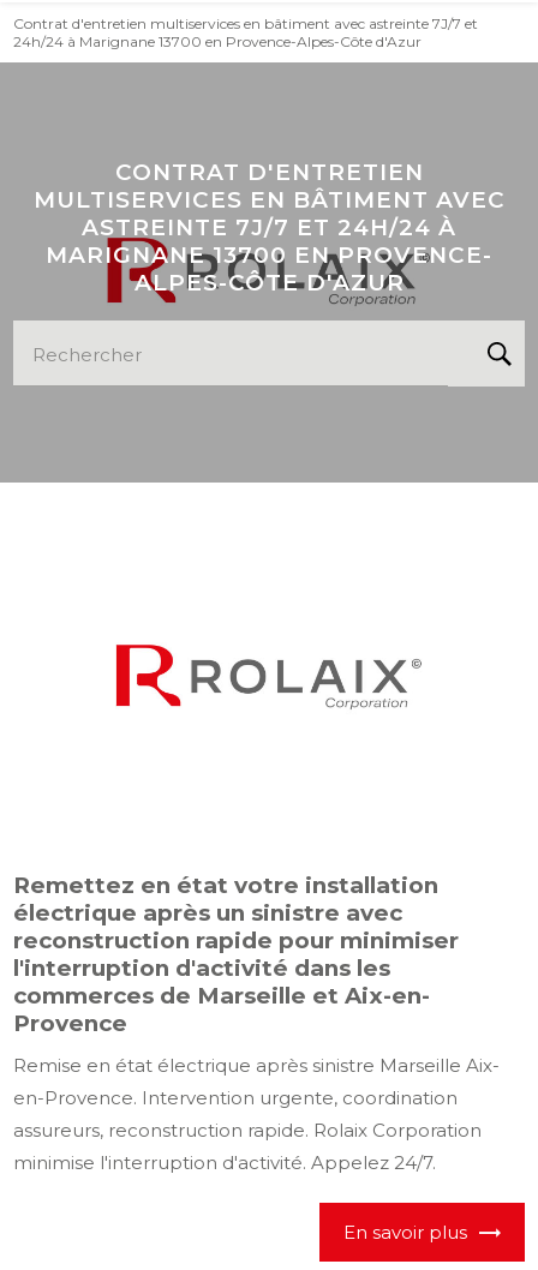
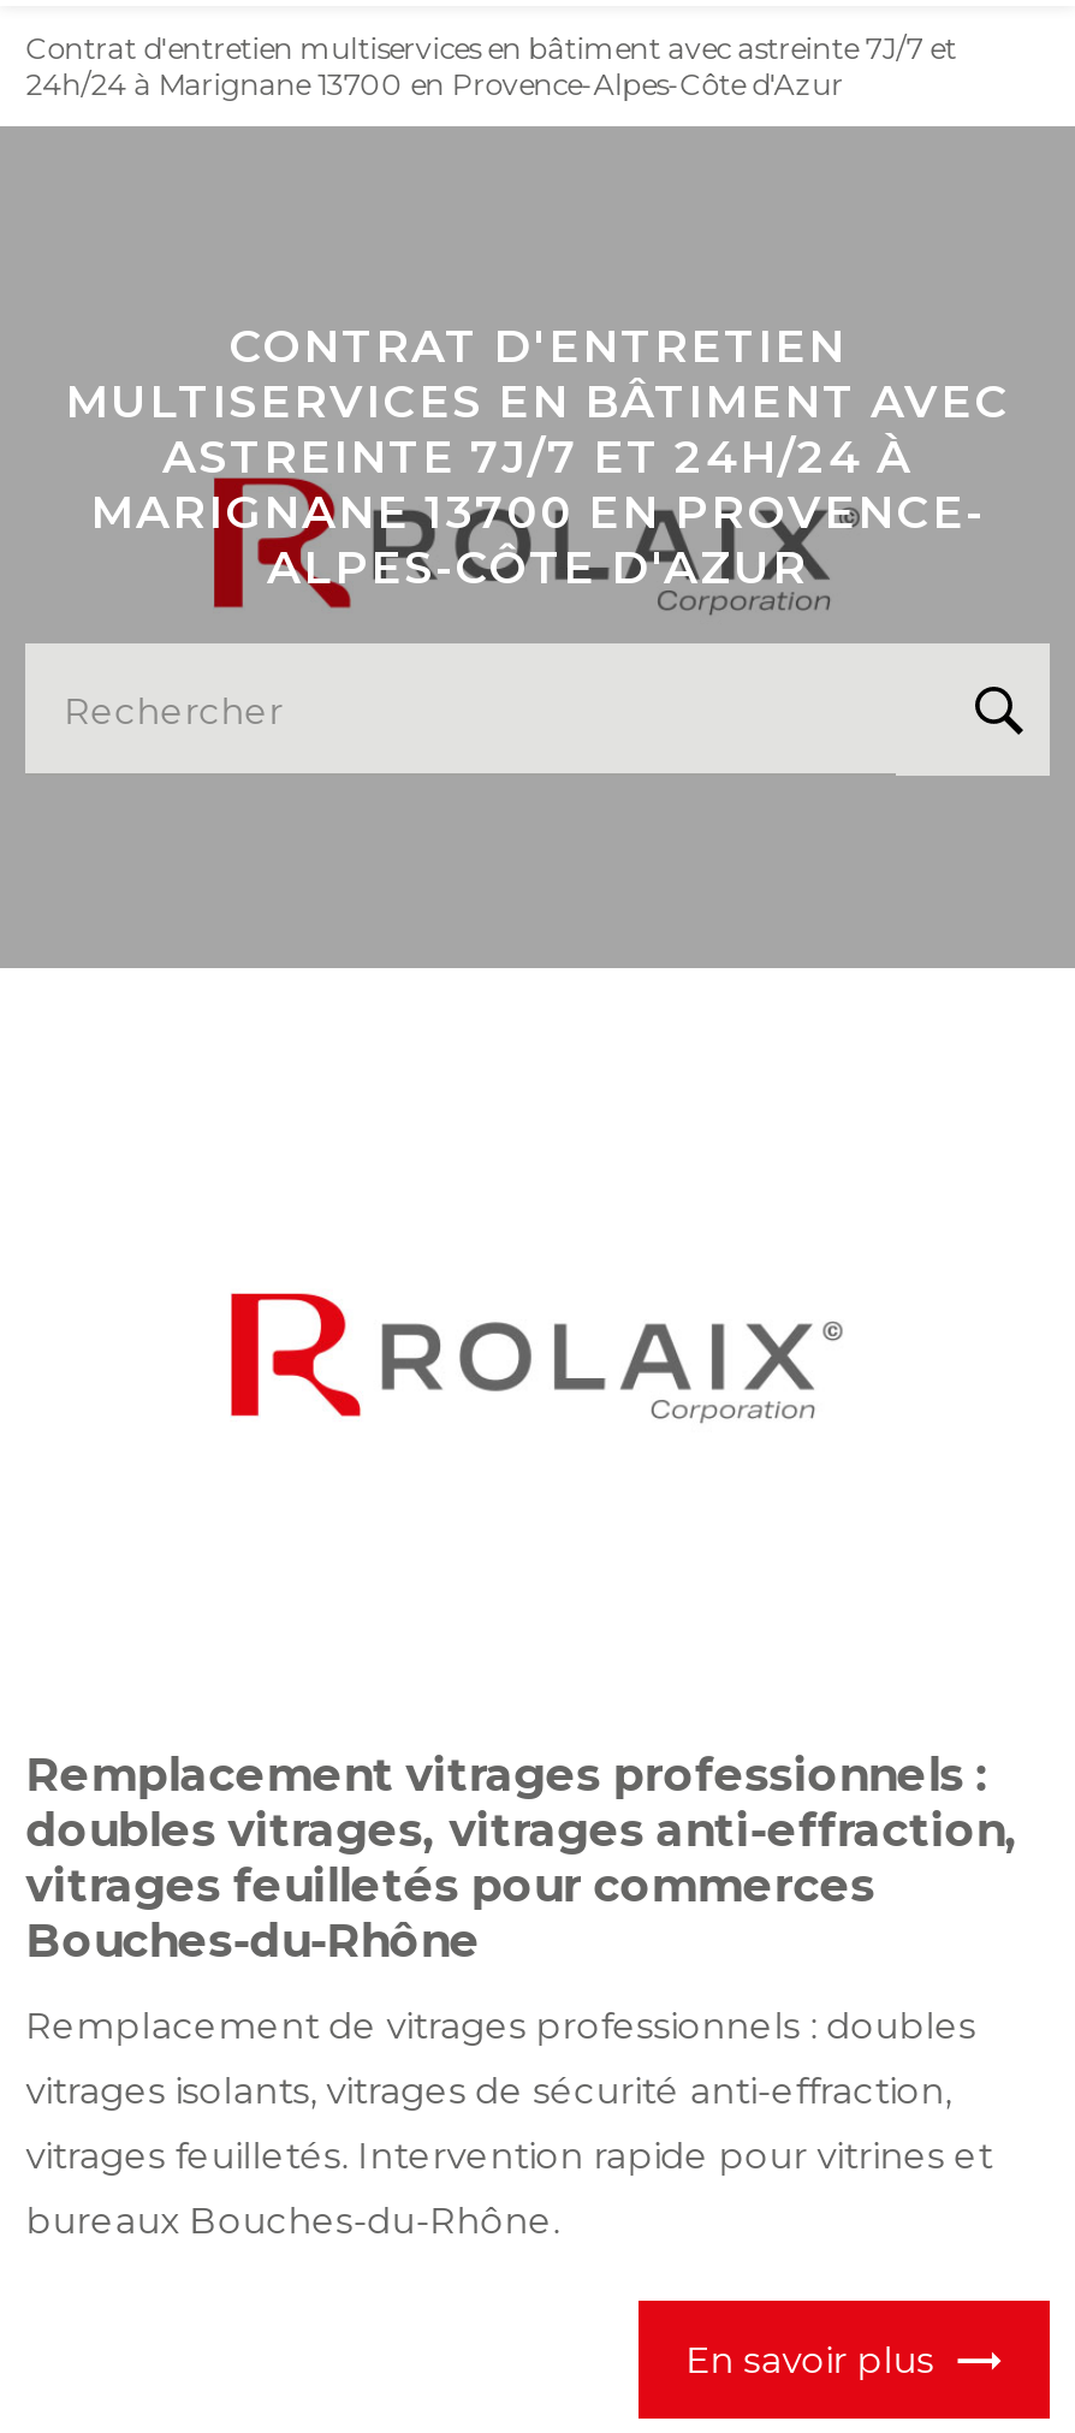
[13,872,459,1037] Remettez en état votre installation | électrique après un sinistre avec | reconstruction rapide pour minimiser | l'interruption d'activité dans les | commerces de Marseille et Aix-en- | Provence -> [26,1748,1019,1969] Remplacement vitrages professionnels : | doubles vitrages, vitrages anti-effraction, | vitrages feuilletés pour commerces | Bouches-du-Rhône
[13,1054,500,1174] Remise en état électrique après sinistre Marseille Aix- | en-Provence. Intervention urgente, coordination | assureurs, reconstruction rapide. Rolaix Corporation | minimise l'interruption d'activité. Appelez 24/7. -> [26,2003,993,2243] Remplacement de vitrages professionnels : doubles | vitrages isolants, vitrages de sécurité anti-effraction, | vitrages feuilletés. Intervention rapide pour vitrines et | bureaux Bouches-du-Rhône.

